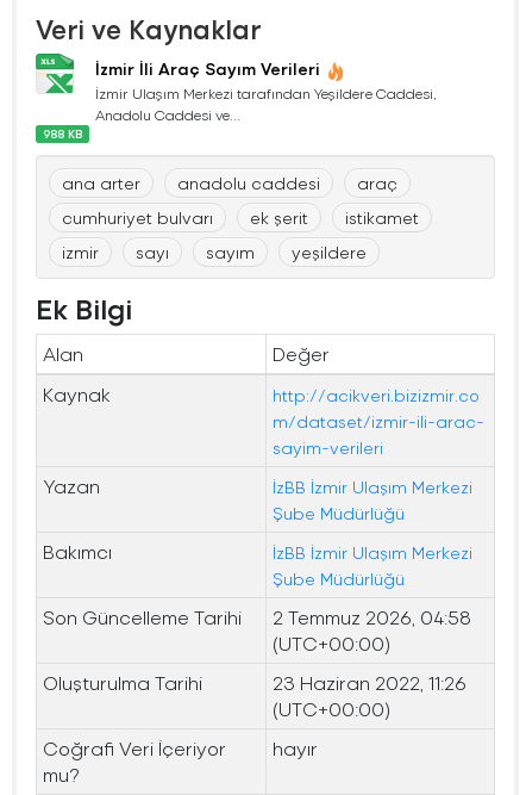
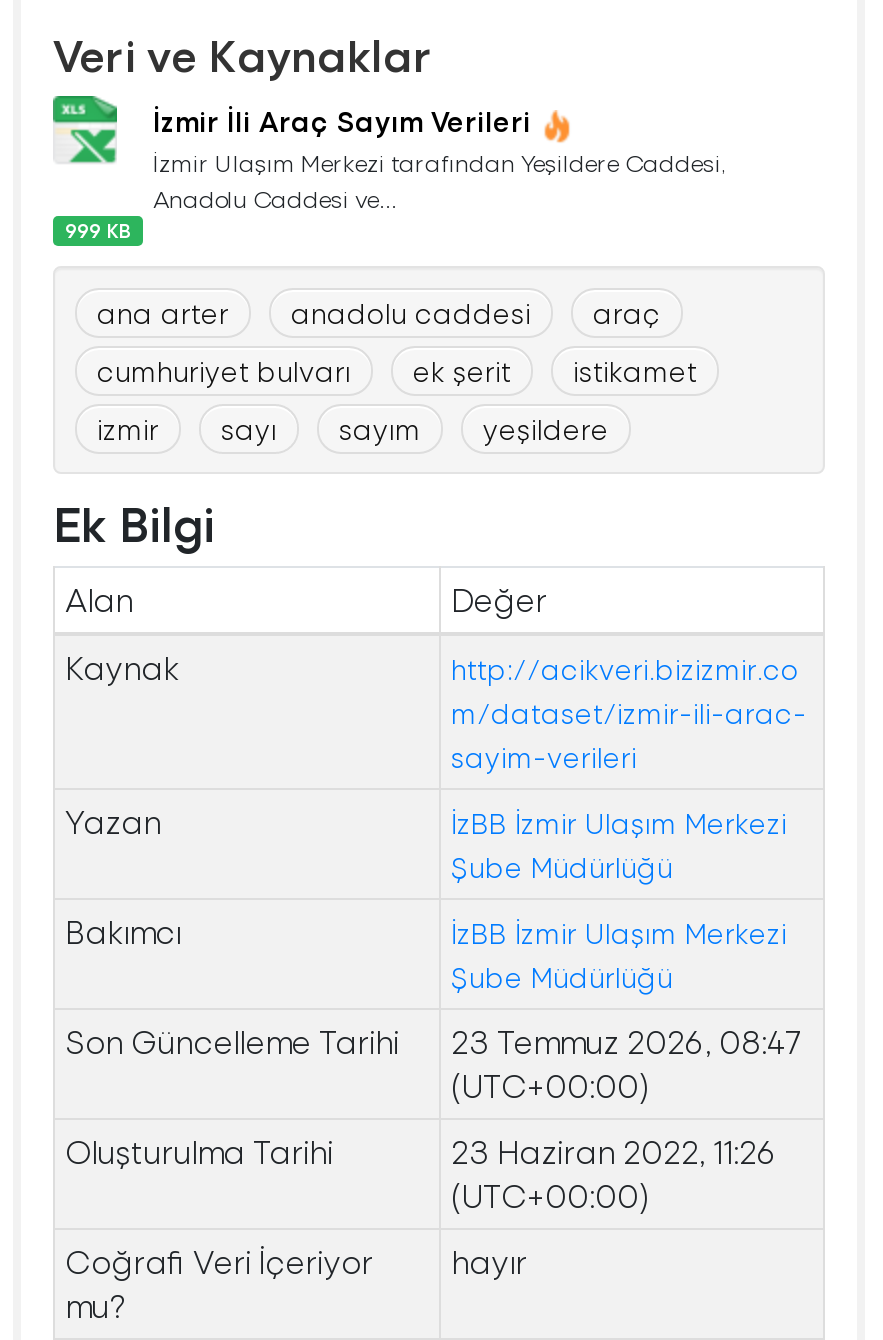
[43,125,82,141] 988 KB -> [65,215,131,243] 999 KB
[43,604,471,629] Son Güncelleme Tarihi 2 Temmuz 2026, 04:58 -> [65,1019,801,1061] Son Güncelleme Tarihi 23 Temmuz 2026, 08:47

